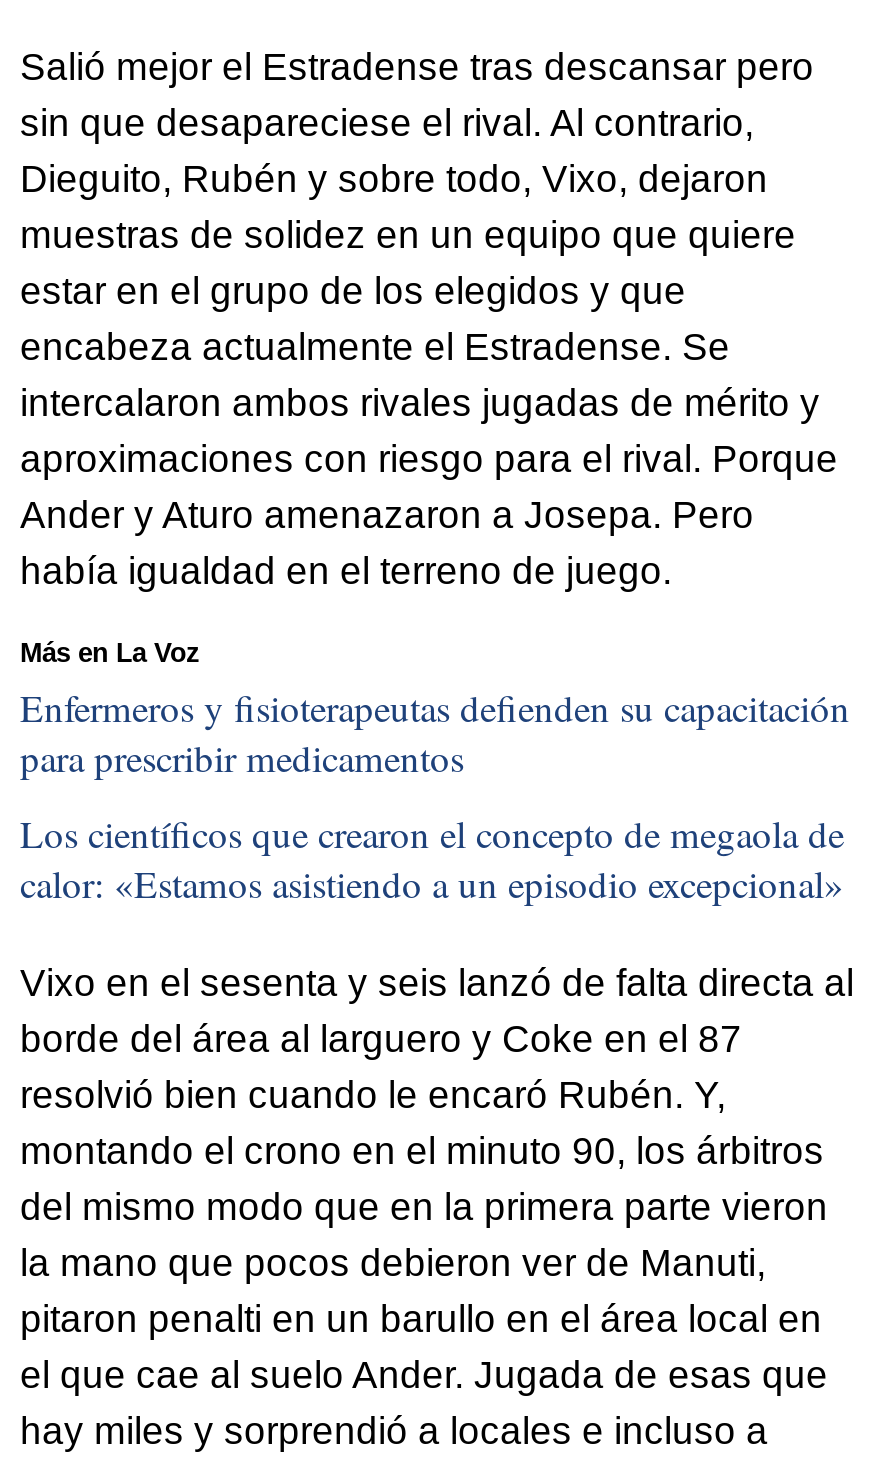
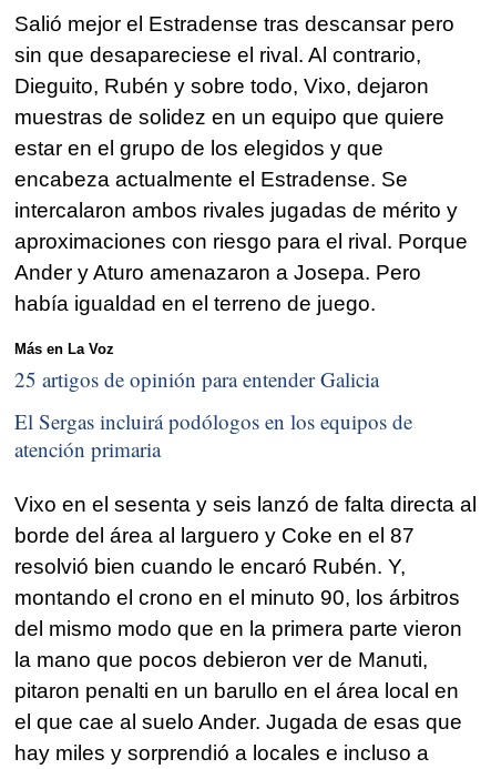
[20,682,850,782] Enfermeros y fisioterapeutas defienden su capacitación | para prescribir medicamentos -> [14,365,379,393] 25 artigos de opinión para entender Galicia
[20,807,844,907] Los científicos que crearon el concepto de megaola de | calor: «Estamos asistiendo a un episodio excepcional» -> [14,407,412,462] El Sergas incluirá podólogos en los equipos de | atención primaria

